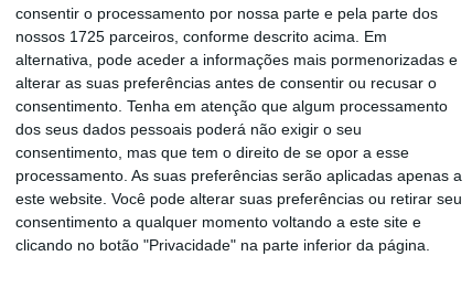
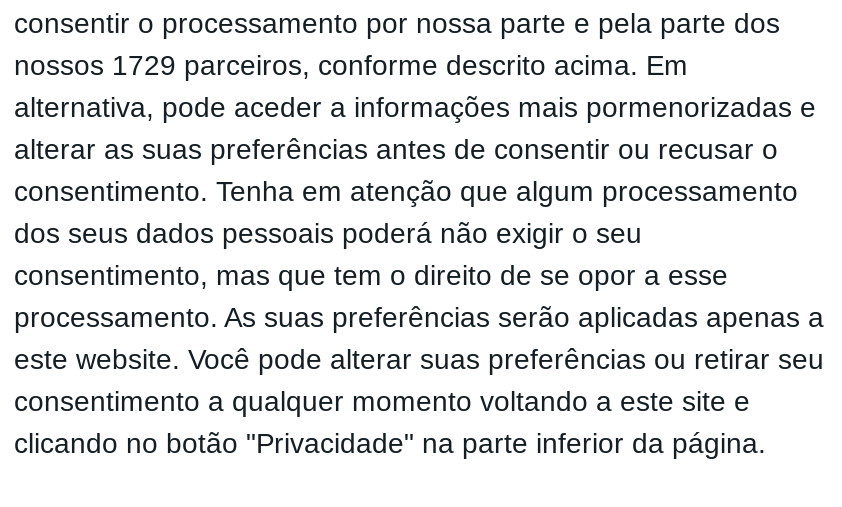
[15,27,387,45] nossos 1725 parceiros, conforme descrito acima. Em -> [14,49,688,81] nossos 1729 parceiros, conforme descrito acima. Em

